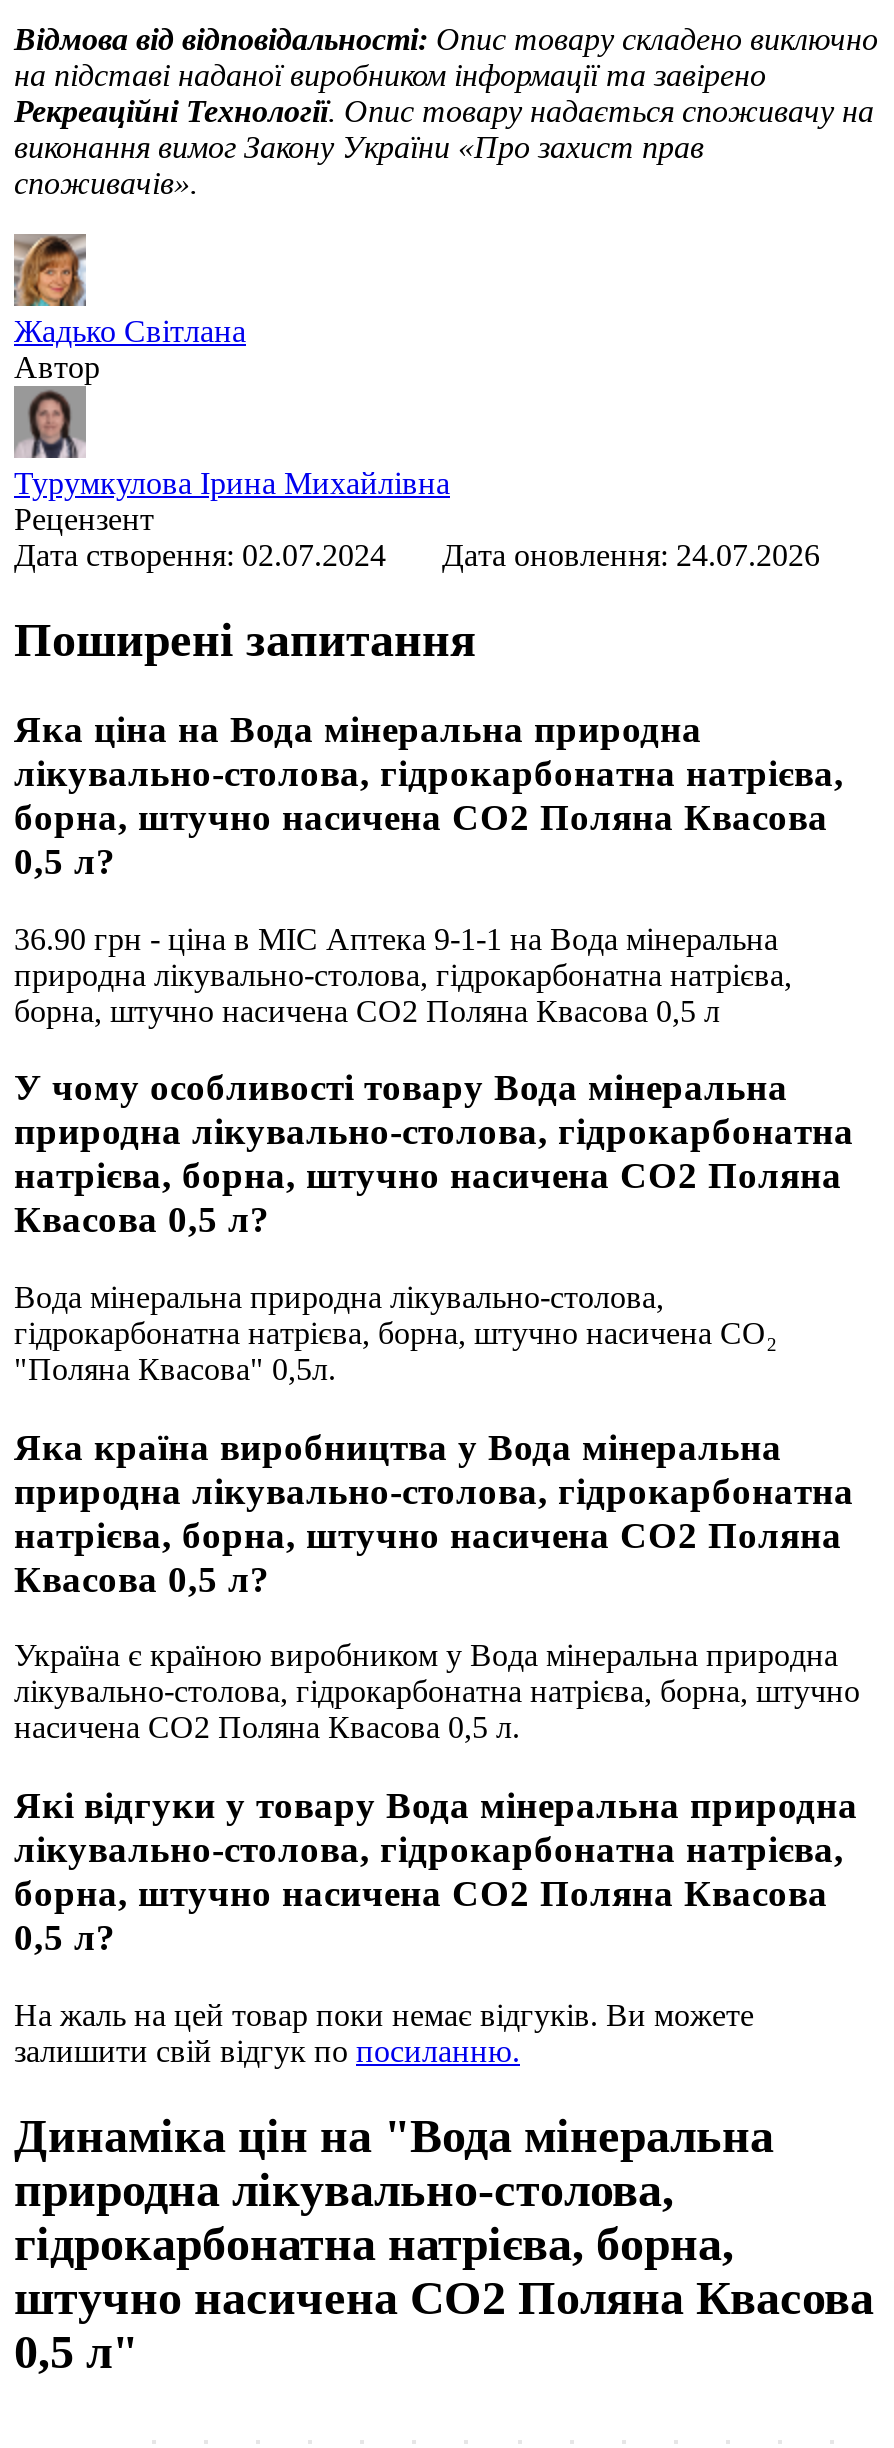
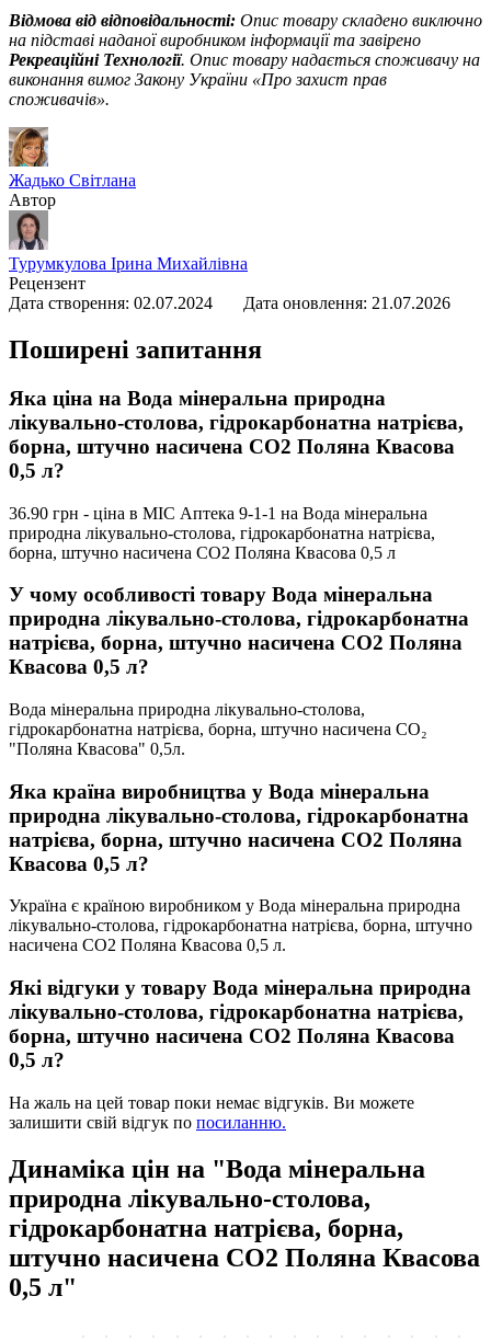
[14,538,820,572] Дата створення: 02.07.2024 Дата оновлення: 24.07.2026 -> [9,294,450,312] Дата створення: 02.07.2024 Дата оновлення: 21.07.2026

